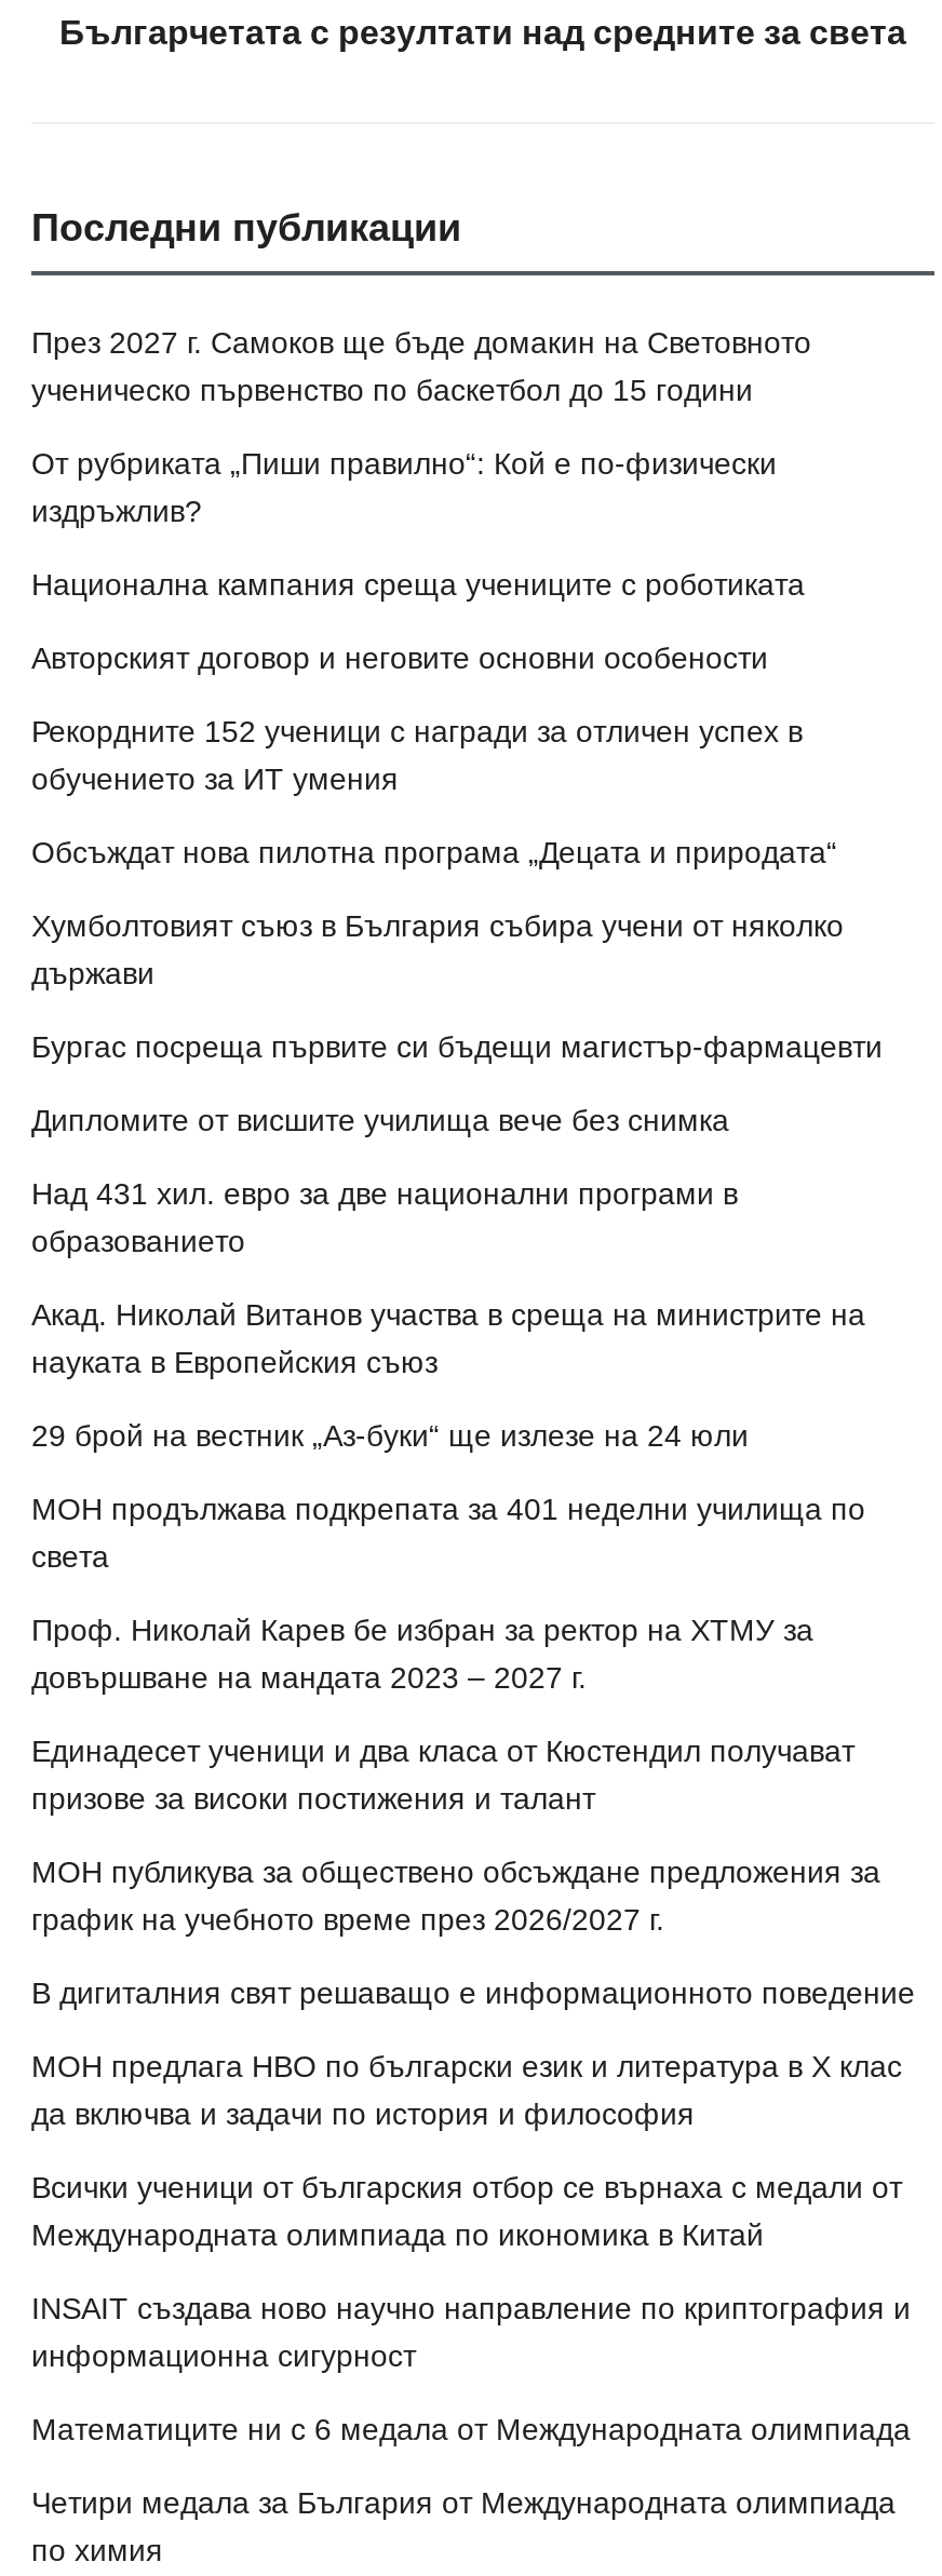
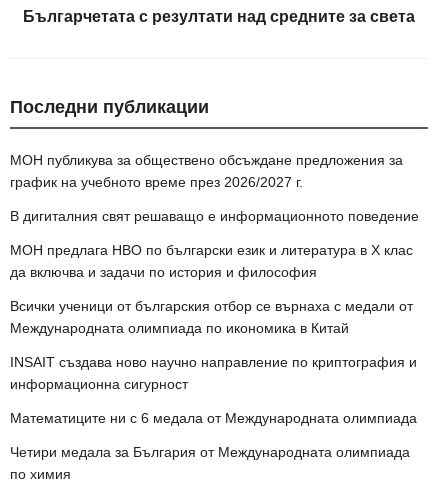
[31,325,883,1816] През 2027 г. Самоков ще бъде домакин на Световното | ученическо първенство по баскетбол до 15 години | От рубриката „Пиши правилно“: Кой е по-физически | издръжлив? | Национална кампания среща учениците с роботиката | Авторският договор и неговите основни особености | Рекордните 152 ученици с награди за отличен успех в | обучението за ИТ умения | Обсъждат нова пилотна програма „Децата и природата“ | Хумболтовият съюз в България събира учени от няколко | държави | Бургас посреща първите си бъдещи магистър-фармацевти | Дипломите от висшите училища вече без снимка | Над 431 хил. евро за две национални програми в | образованието | Акад. Николай Витанов участва в среща на министрите на | науката в Европейския съюз | 29 брой на вестник „Аз-буки“ ще излезе на 24 юли | МОН продължава подкрепата за 401 неделни училища по | света | Проф. Николай Карев бе избран за ректор на ХТМУ за | довършване на мандата 2023 – 2027 г. | Единадесет ученици и два класа от Кюстендил получават | призове за високи постижения и талант -> none

